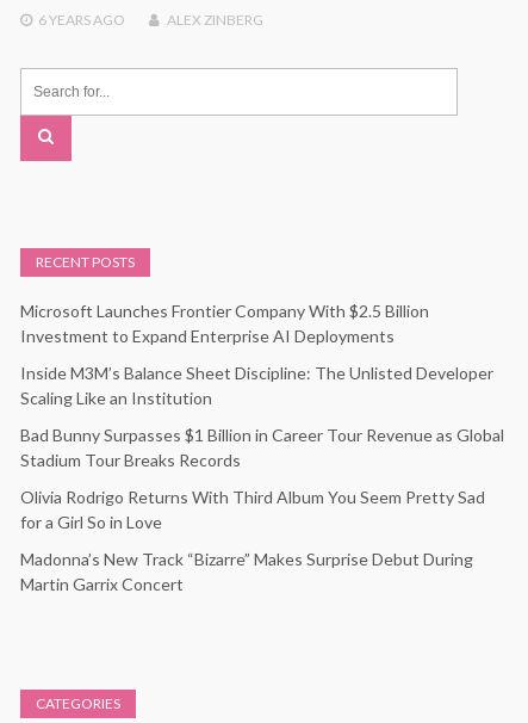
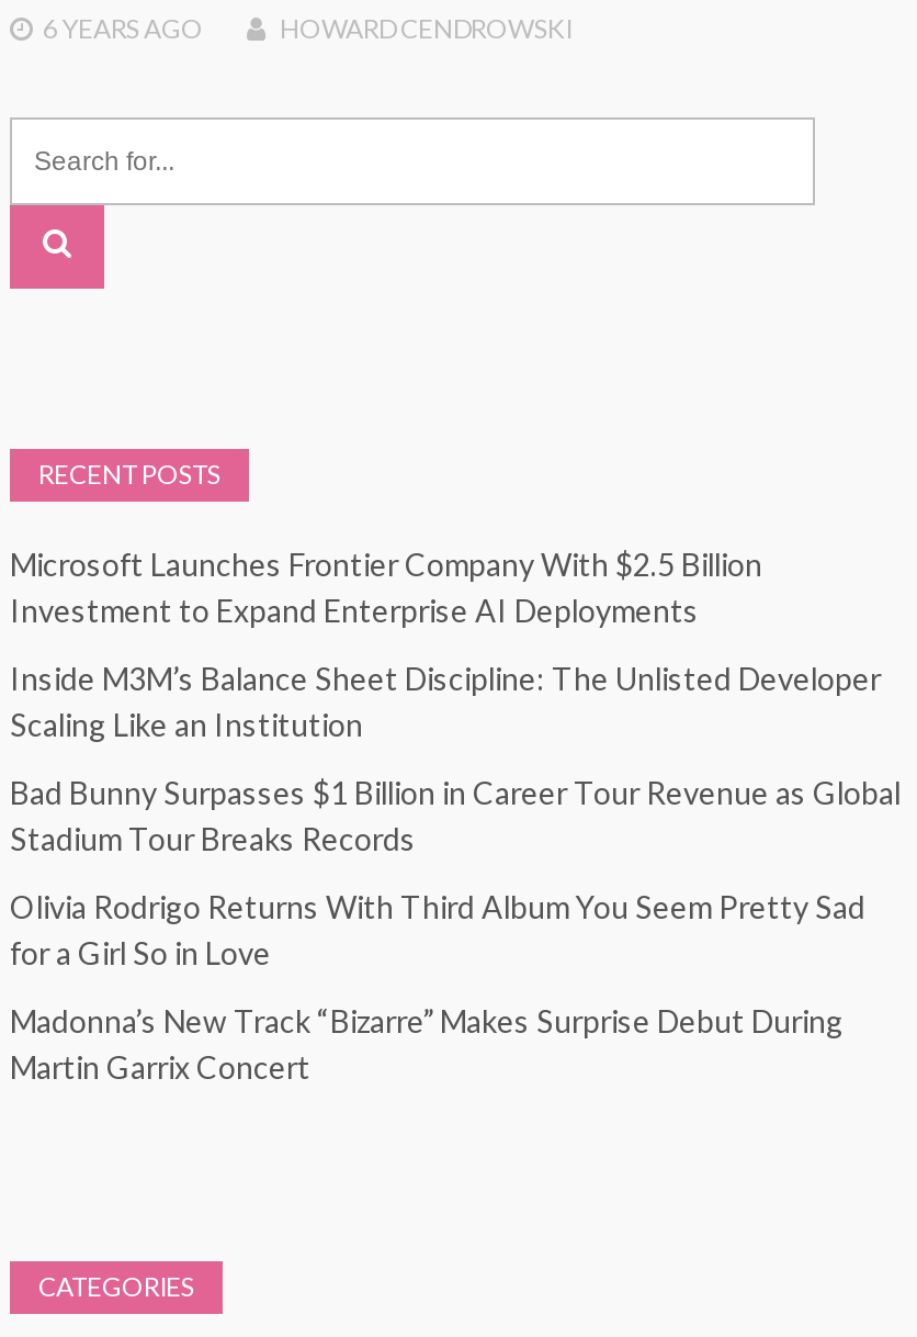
[167,11,263,29] ALEX ZINBERG -> [280,13,571,46] HOWARD CENDROWSKI

